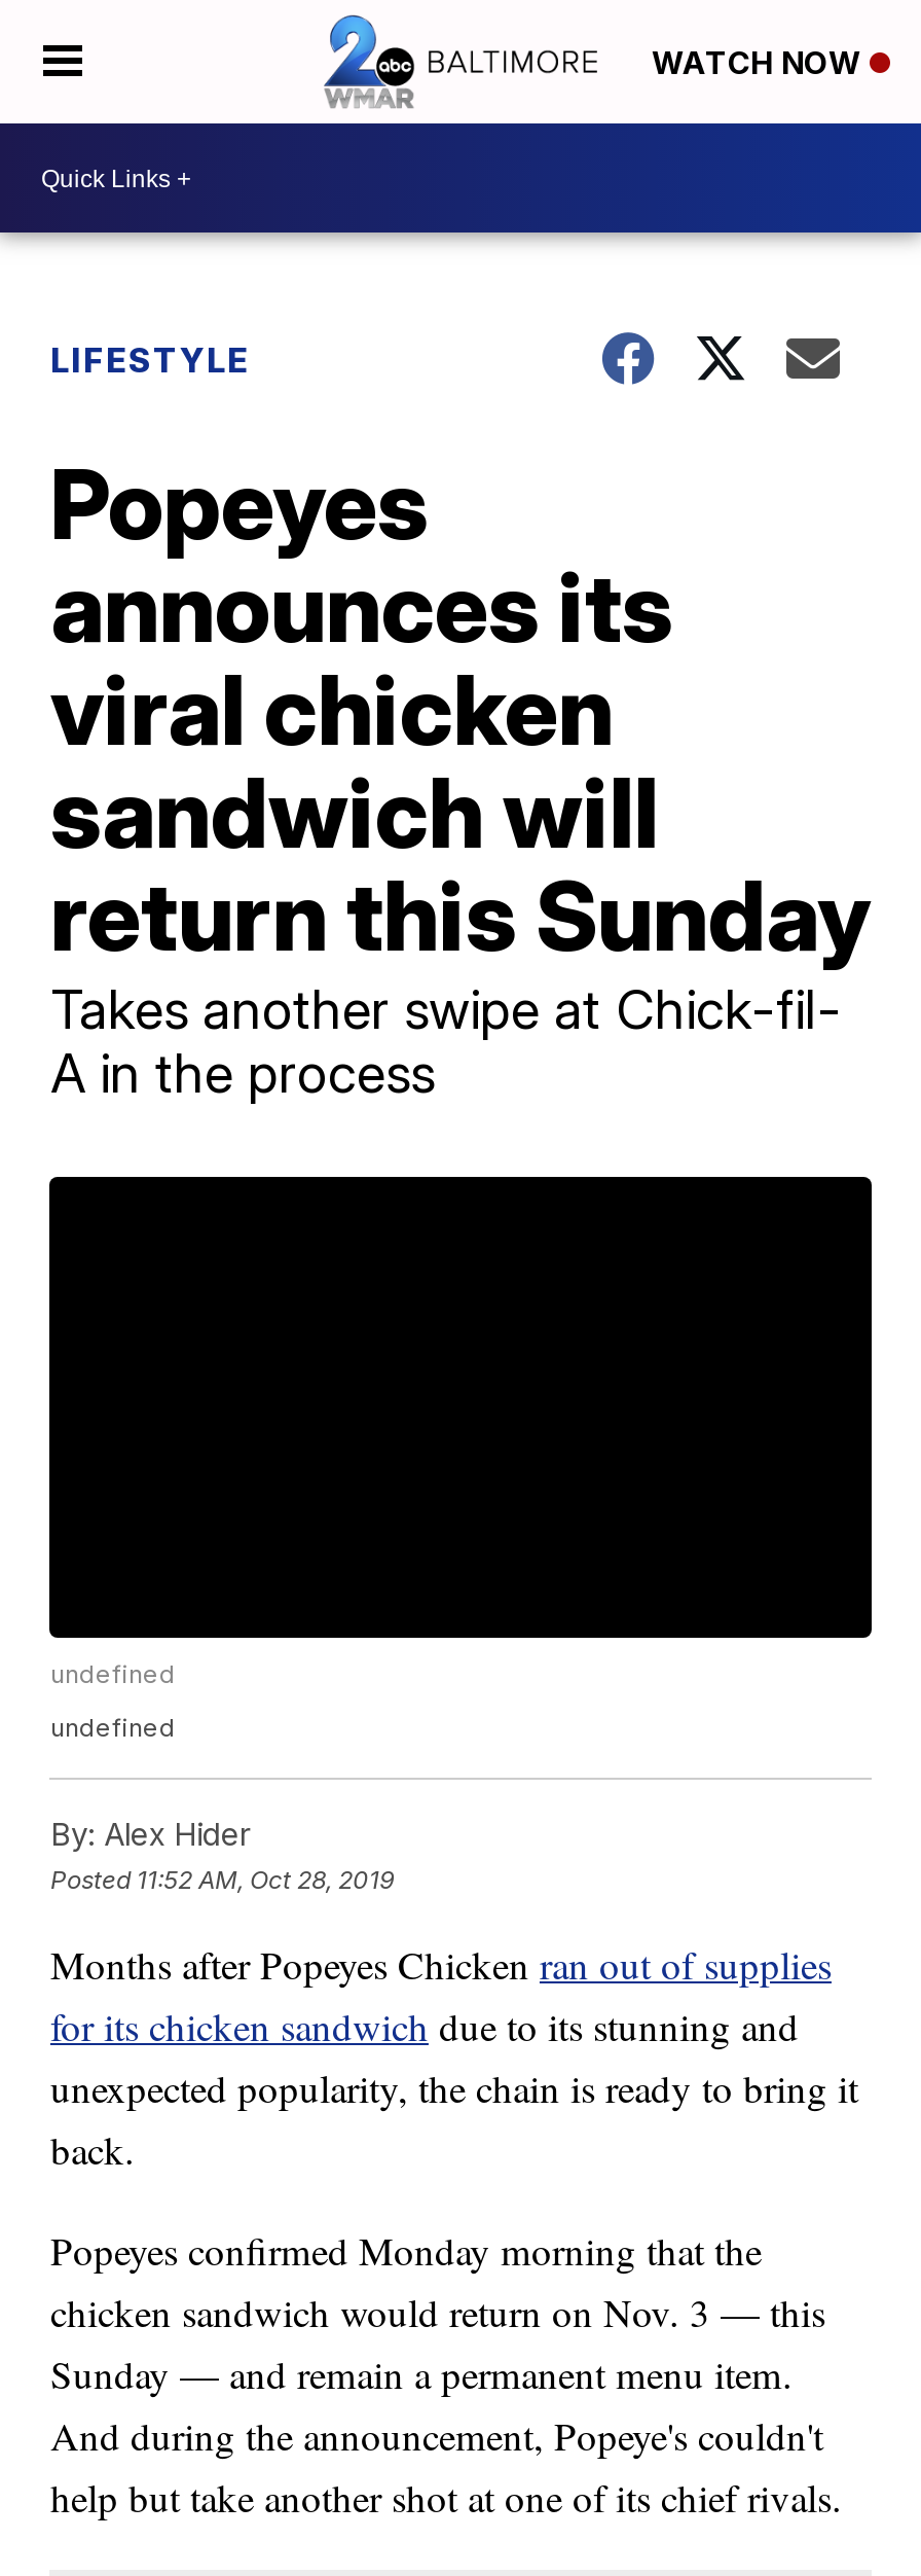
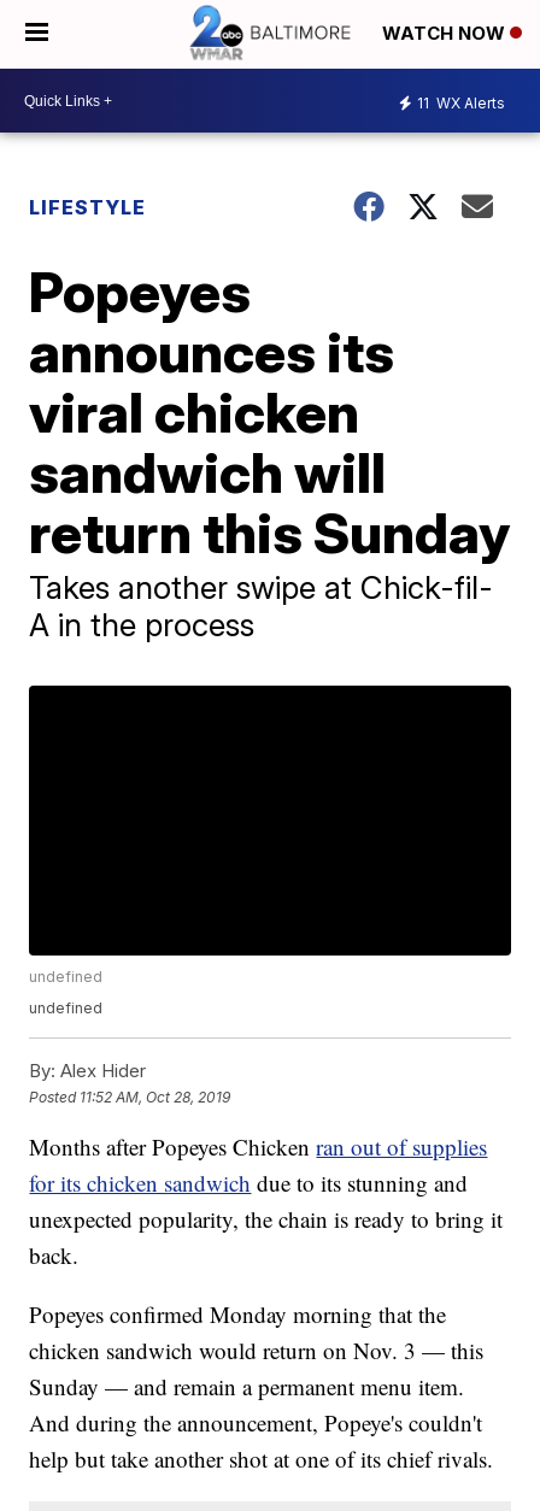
none -> [417,93,505,111] 11 WX Alerts

